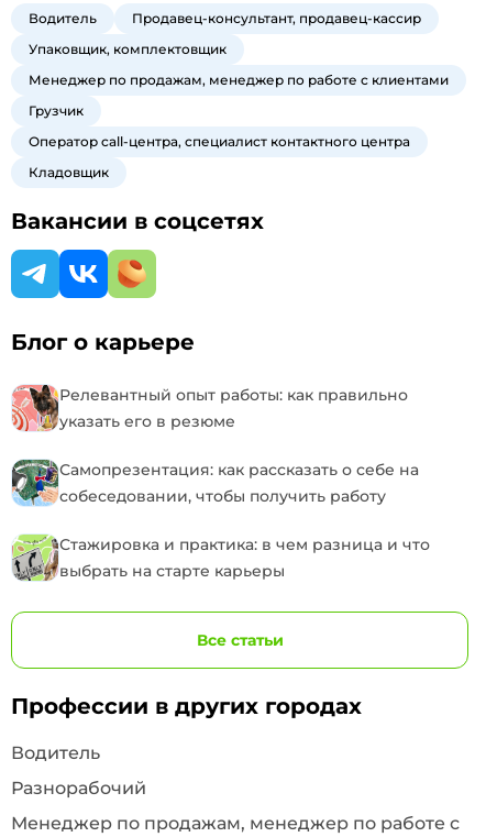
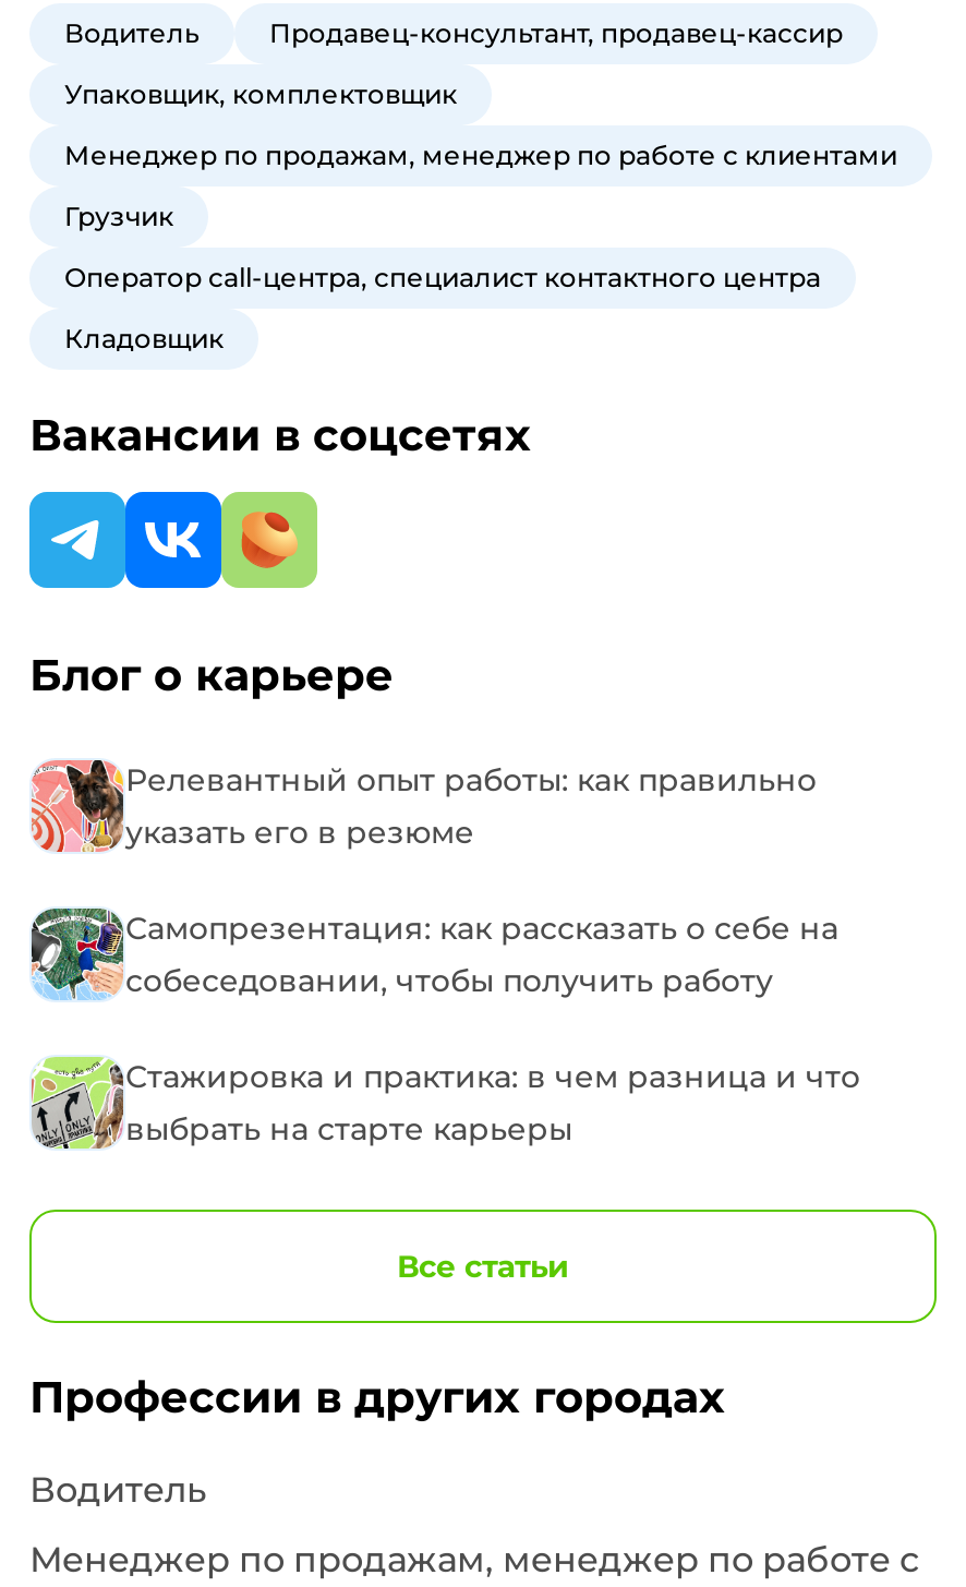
[11,778,146,799] Разнорабочий -> none

